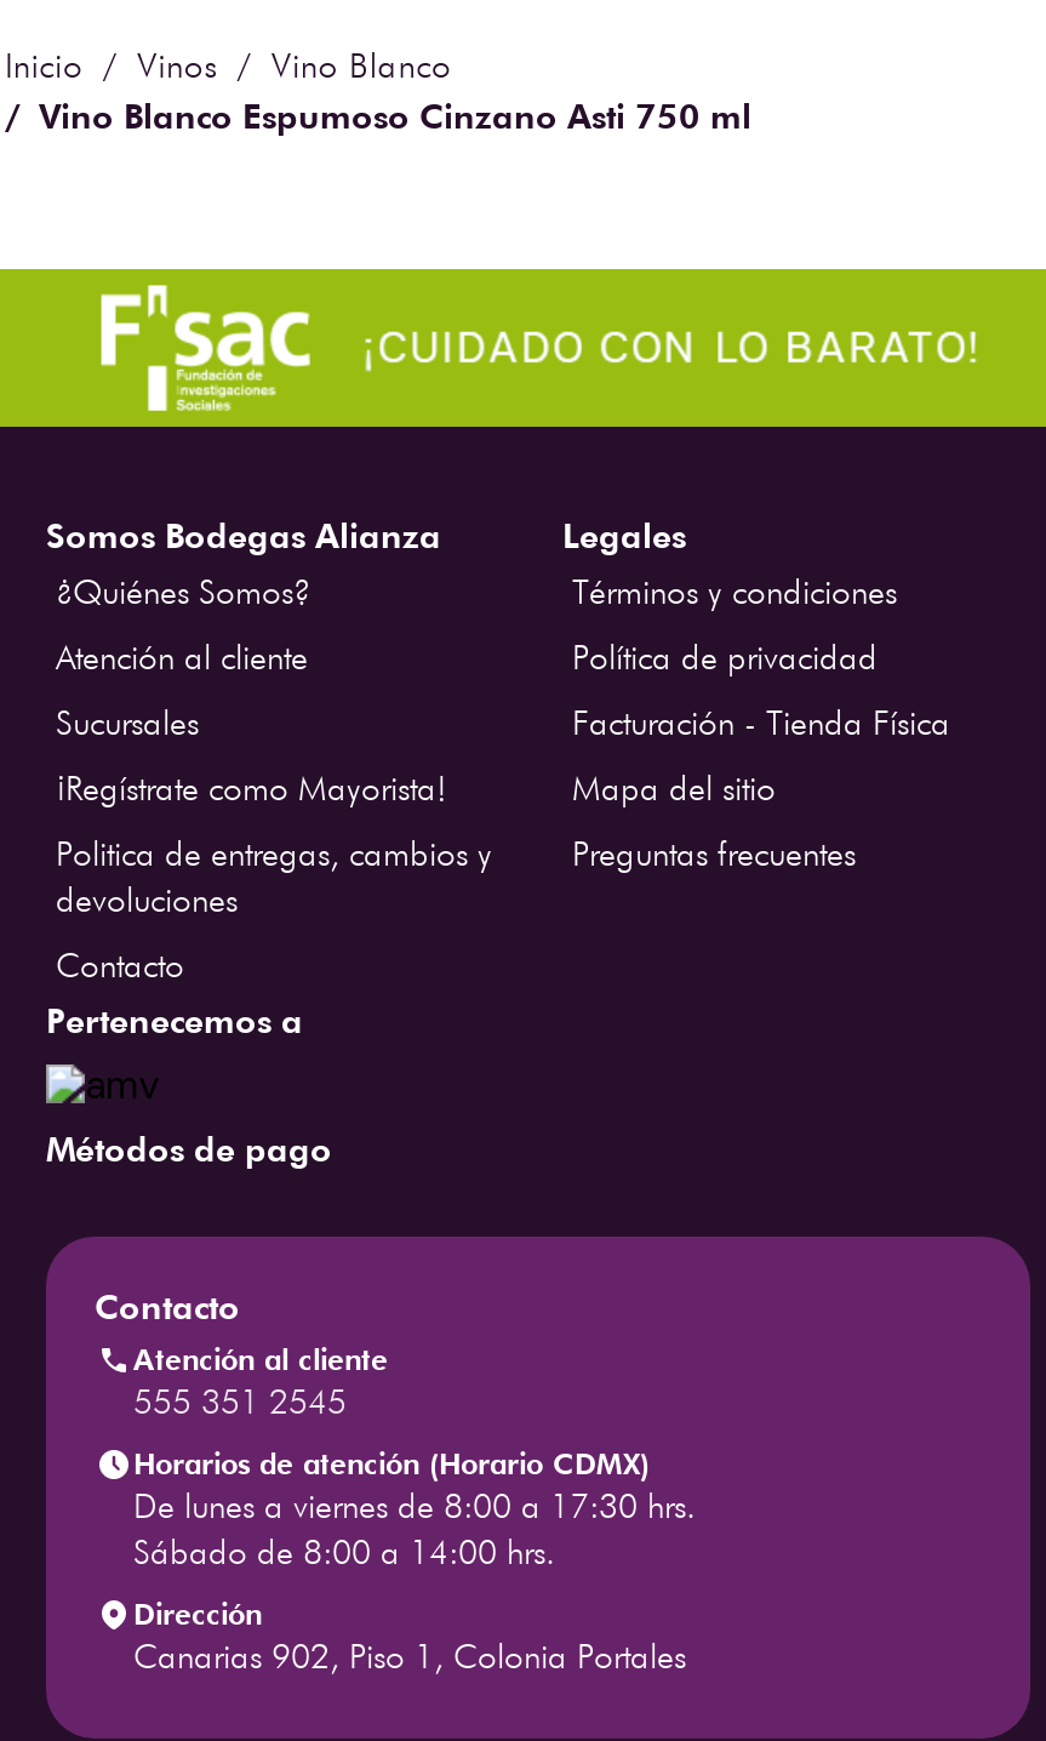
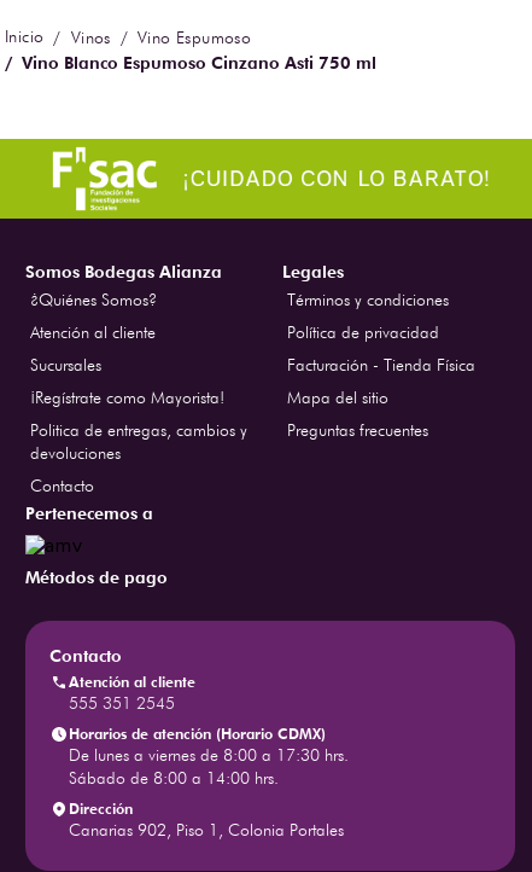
[272,47,452,85] Vino Blanco -> [138,27,251,47] Vino Espumoso

